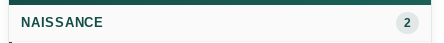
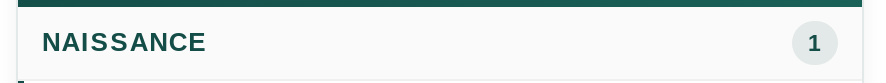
[404,17,411,29] 2 -> [808,31,822,55] 1

